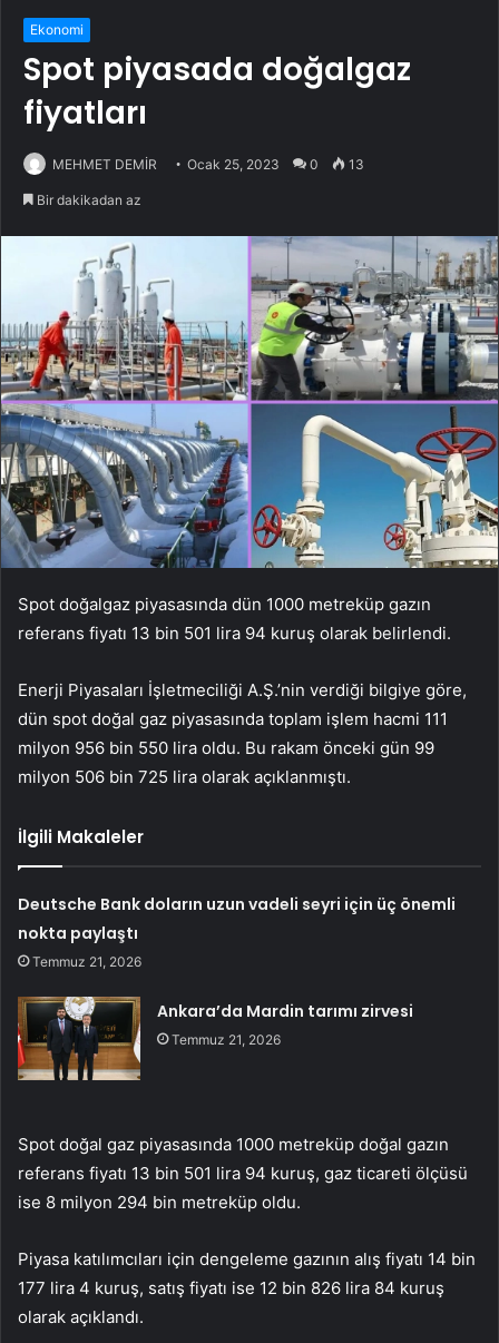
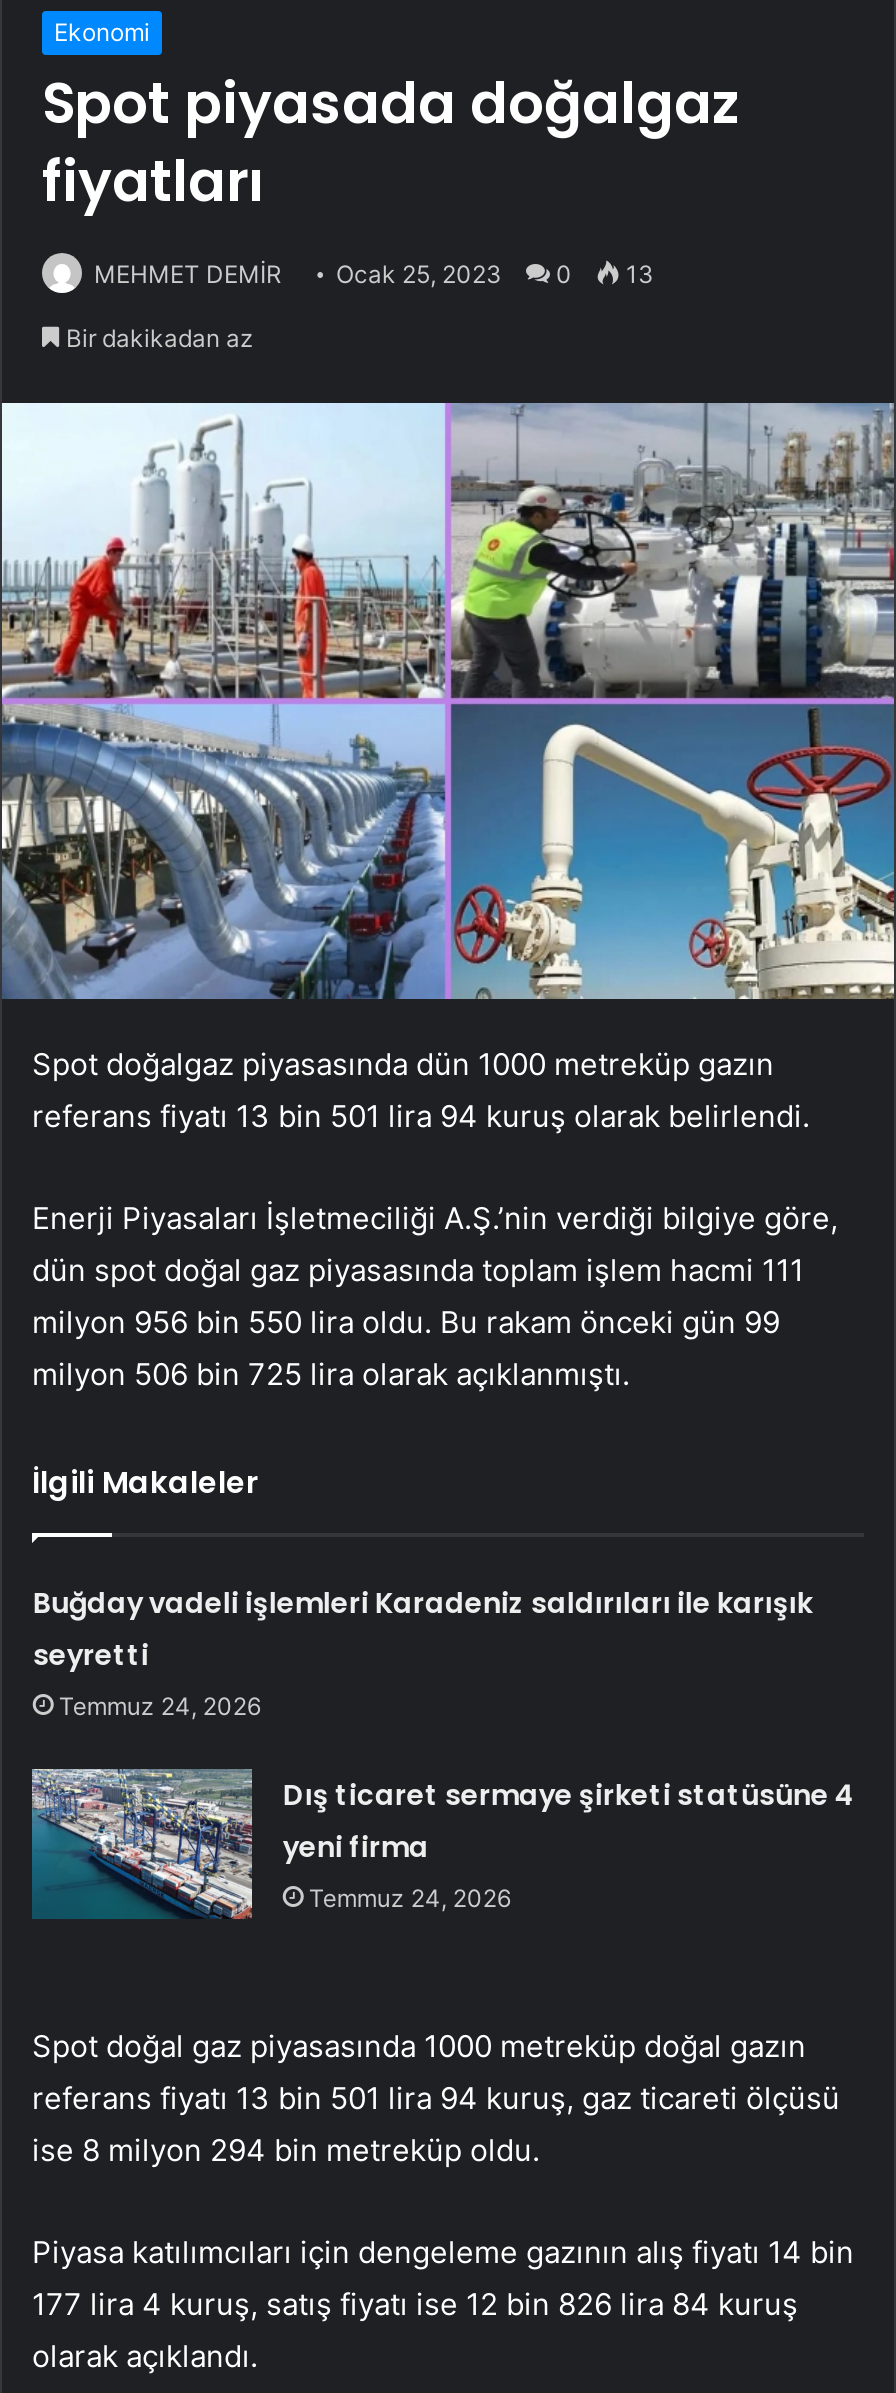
[18,893,456,970] Deutsche Bank doların uzun vadeli seyri için üç önemli | nokta paylaştı | Temmuz 21, 2026 -> [33,1582,813,1720] Buğday vadeli işlemleri Karadeniz saldırıları ile karışık | seyretti | Temmuz 24, 2026
[17,996,414,1081] [image] | Ankara’da Mardin tarımı zirvesi | Temmuz 21, 2026 -> [30,1767,855,1921] [image] | Dış ticaret sermaye şirketi statüsüne 4 | yeni firma | Temmuz 24, 2026

